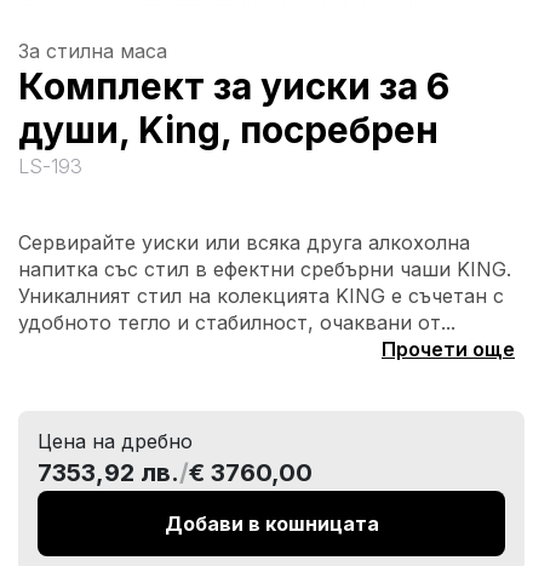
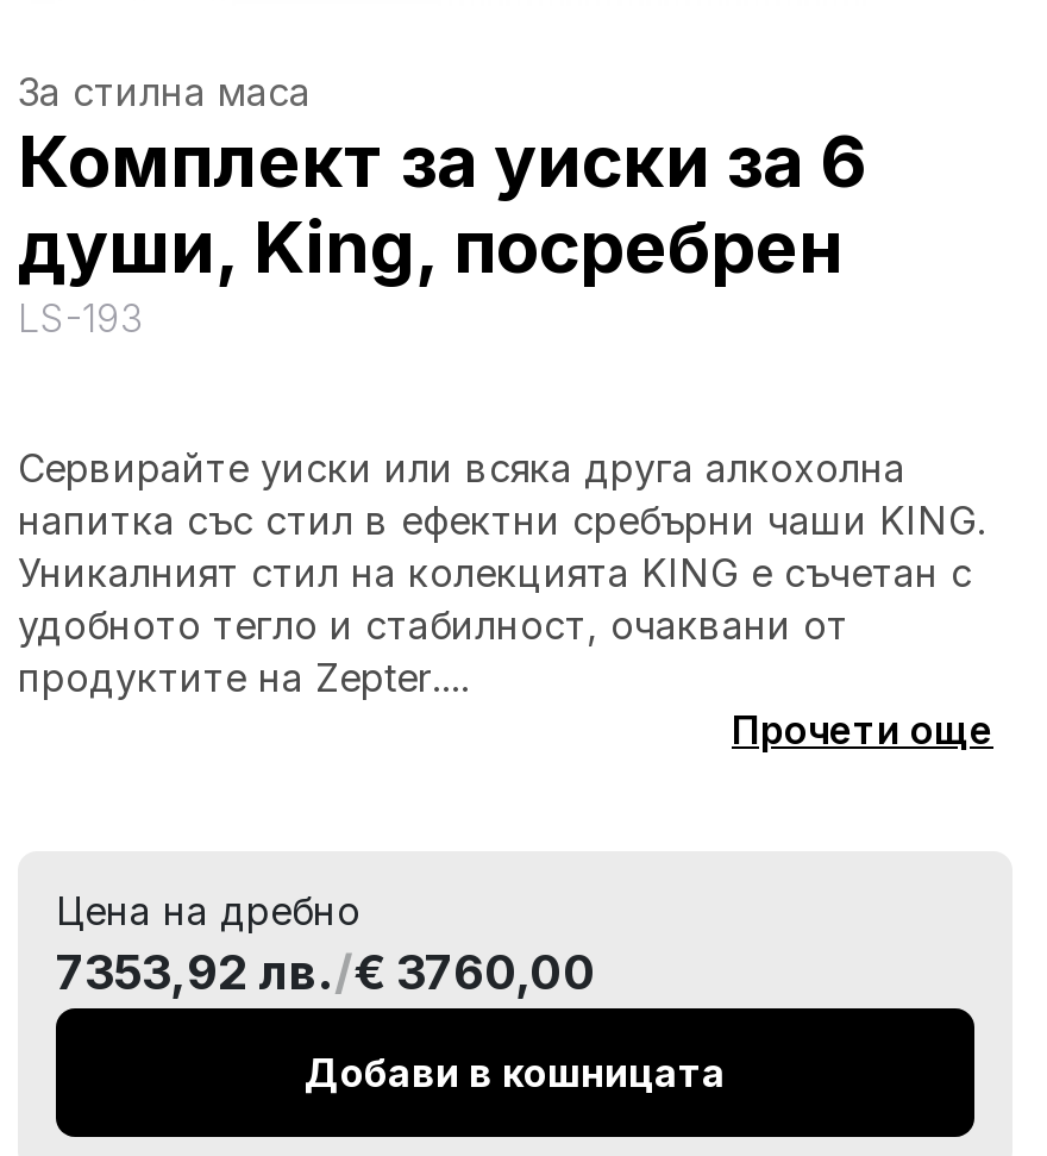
[18,310,455,335] удобното тегло и стабилност, очаквани от... -> [18,601,848,701] удобното тегло и стабилност, очаквани от | продуктите на Zepter....

